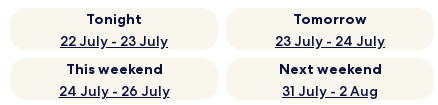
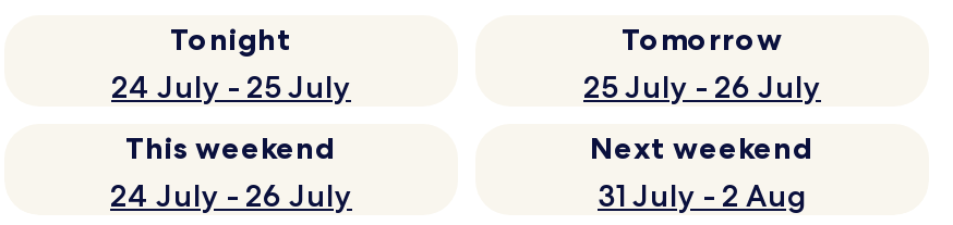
[60,32,168,50] 22 July - 23 July -> [111,67,351,107] 24 July - 25 July
[275,32,385,50] 23 July - 24 July -> [583,67,821,107] 25 July - 26 July

